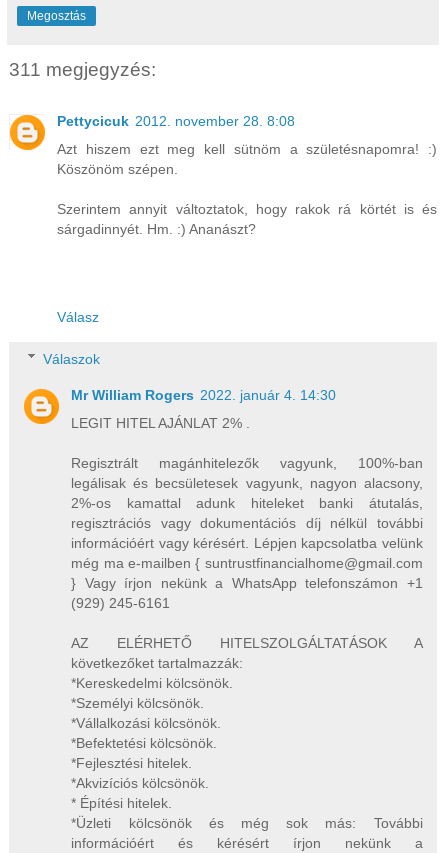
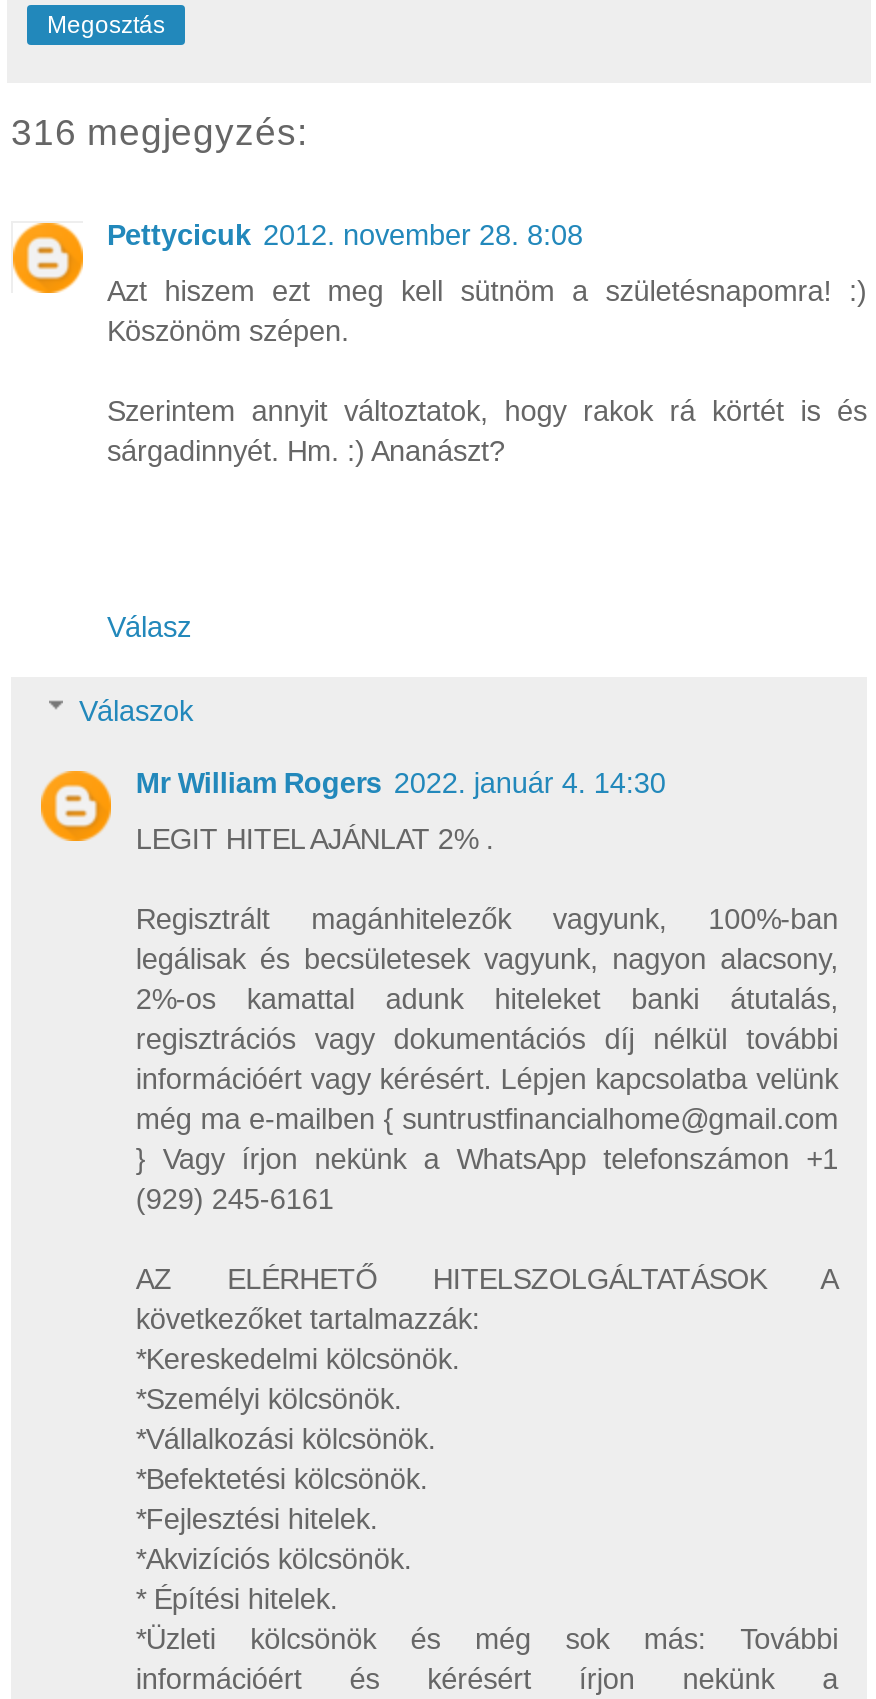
[9,59,156,80] 311 megjegyzés: -> [11,111,307,153] 316 megjegyzés:

